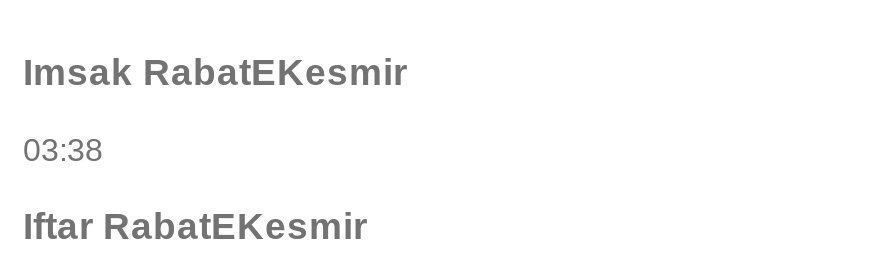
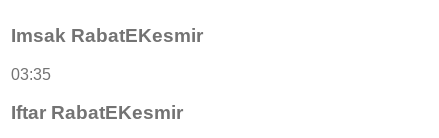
[23,132,103,166] 03:38 -> [11,66,51,83] 03:35

